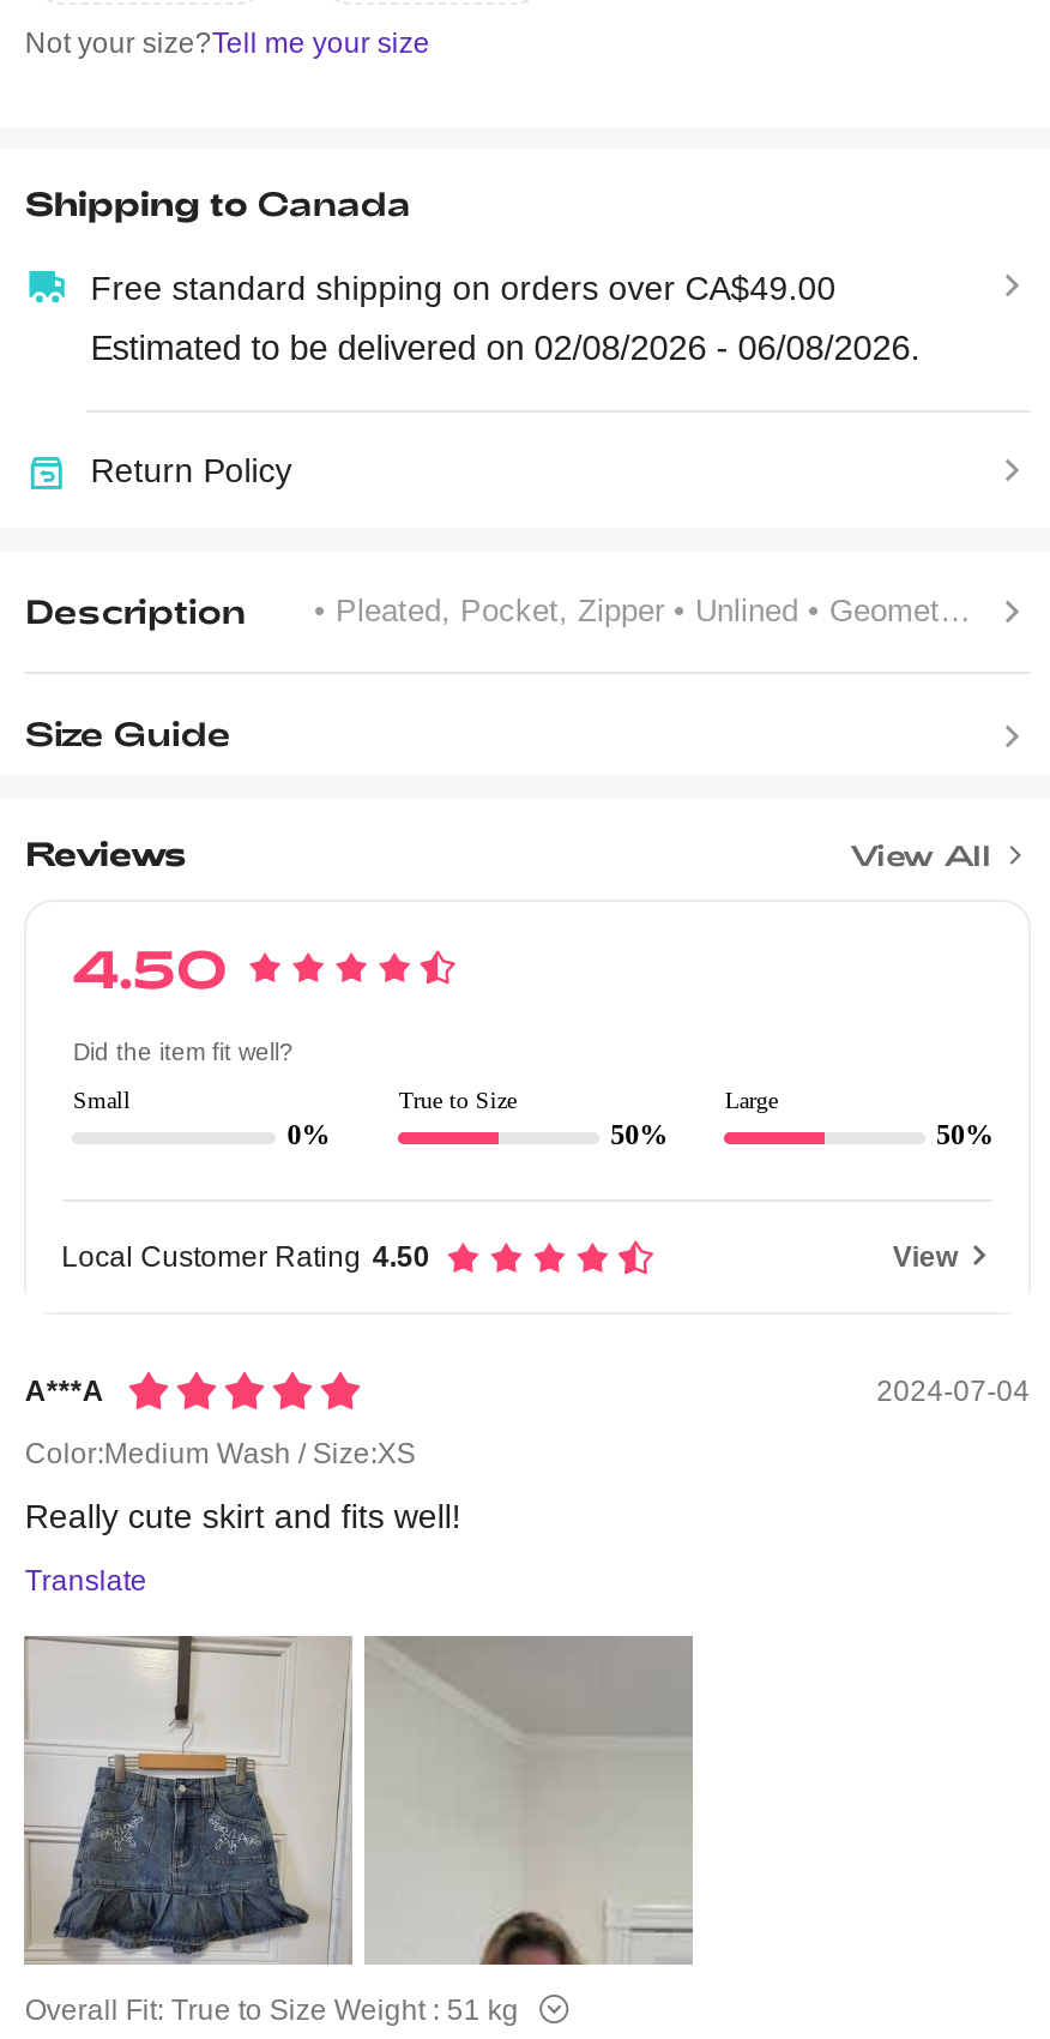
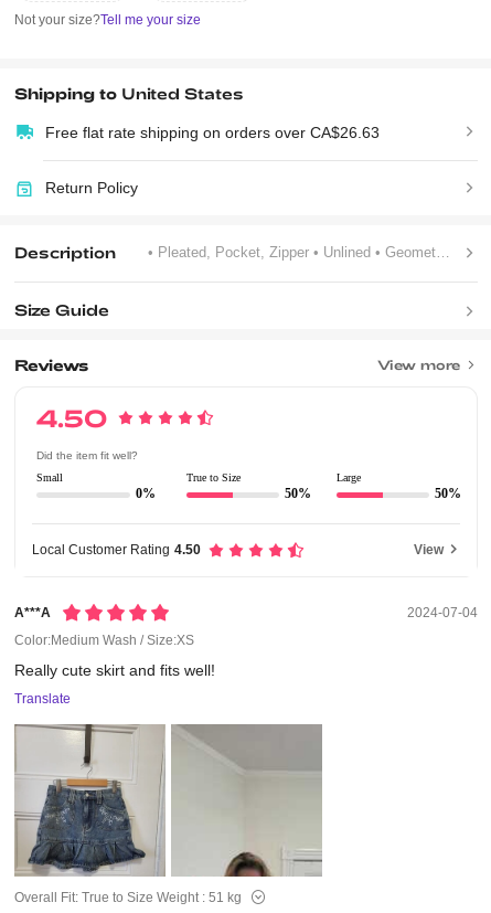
[25,183,920,368] Shipping to Canada | Free standard shipping on orders over CA$49.00 | Estimated to be delivered on 02/08/2026 - 06/08/2026. -> [15,84,379,141] Shipping to United States | Free flat rate shipping on orders over CA$26.63
[850,837,992,871] View All -> [377,357,460,373] View more

